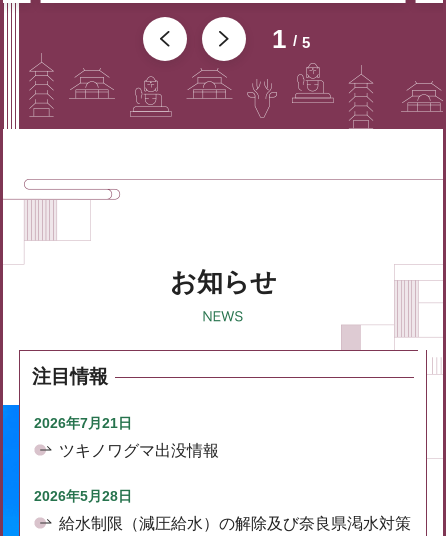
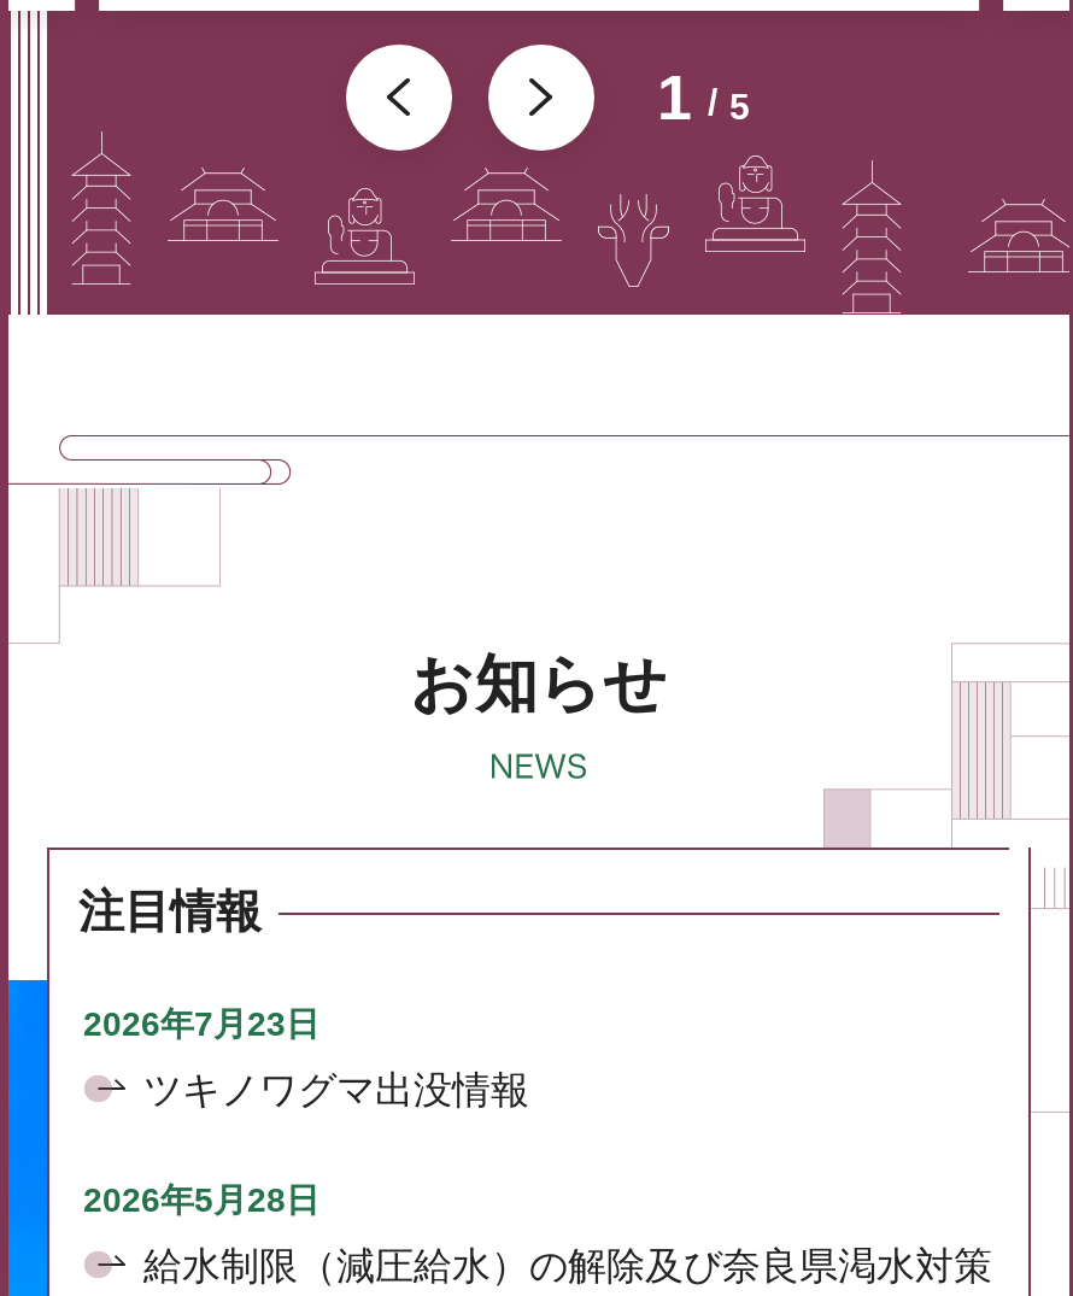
[34,415,132,431] 2026年7月21日 -> [83,1004,319,1043] 2026年7月23日

